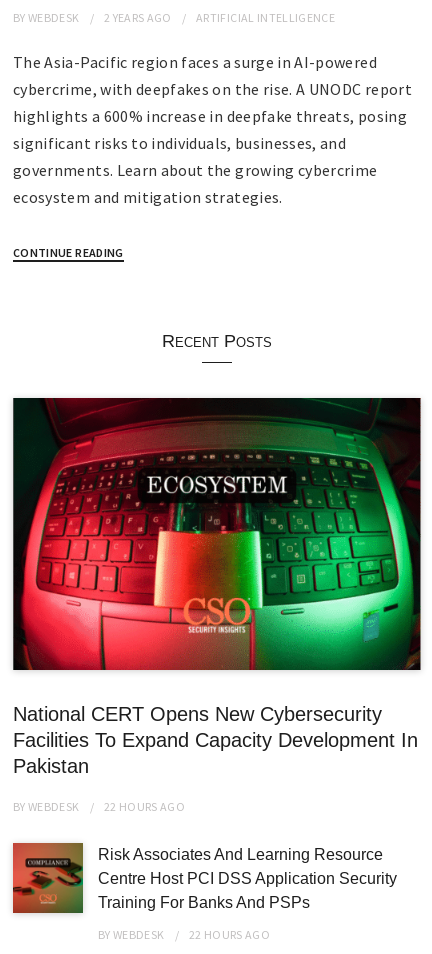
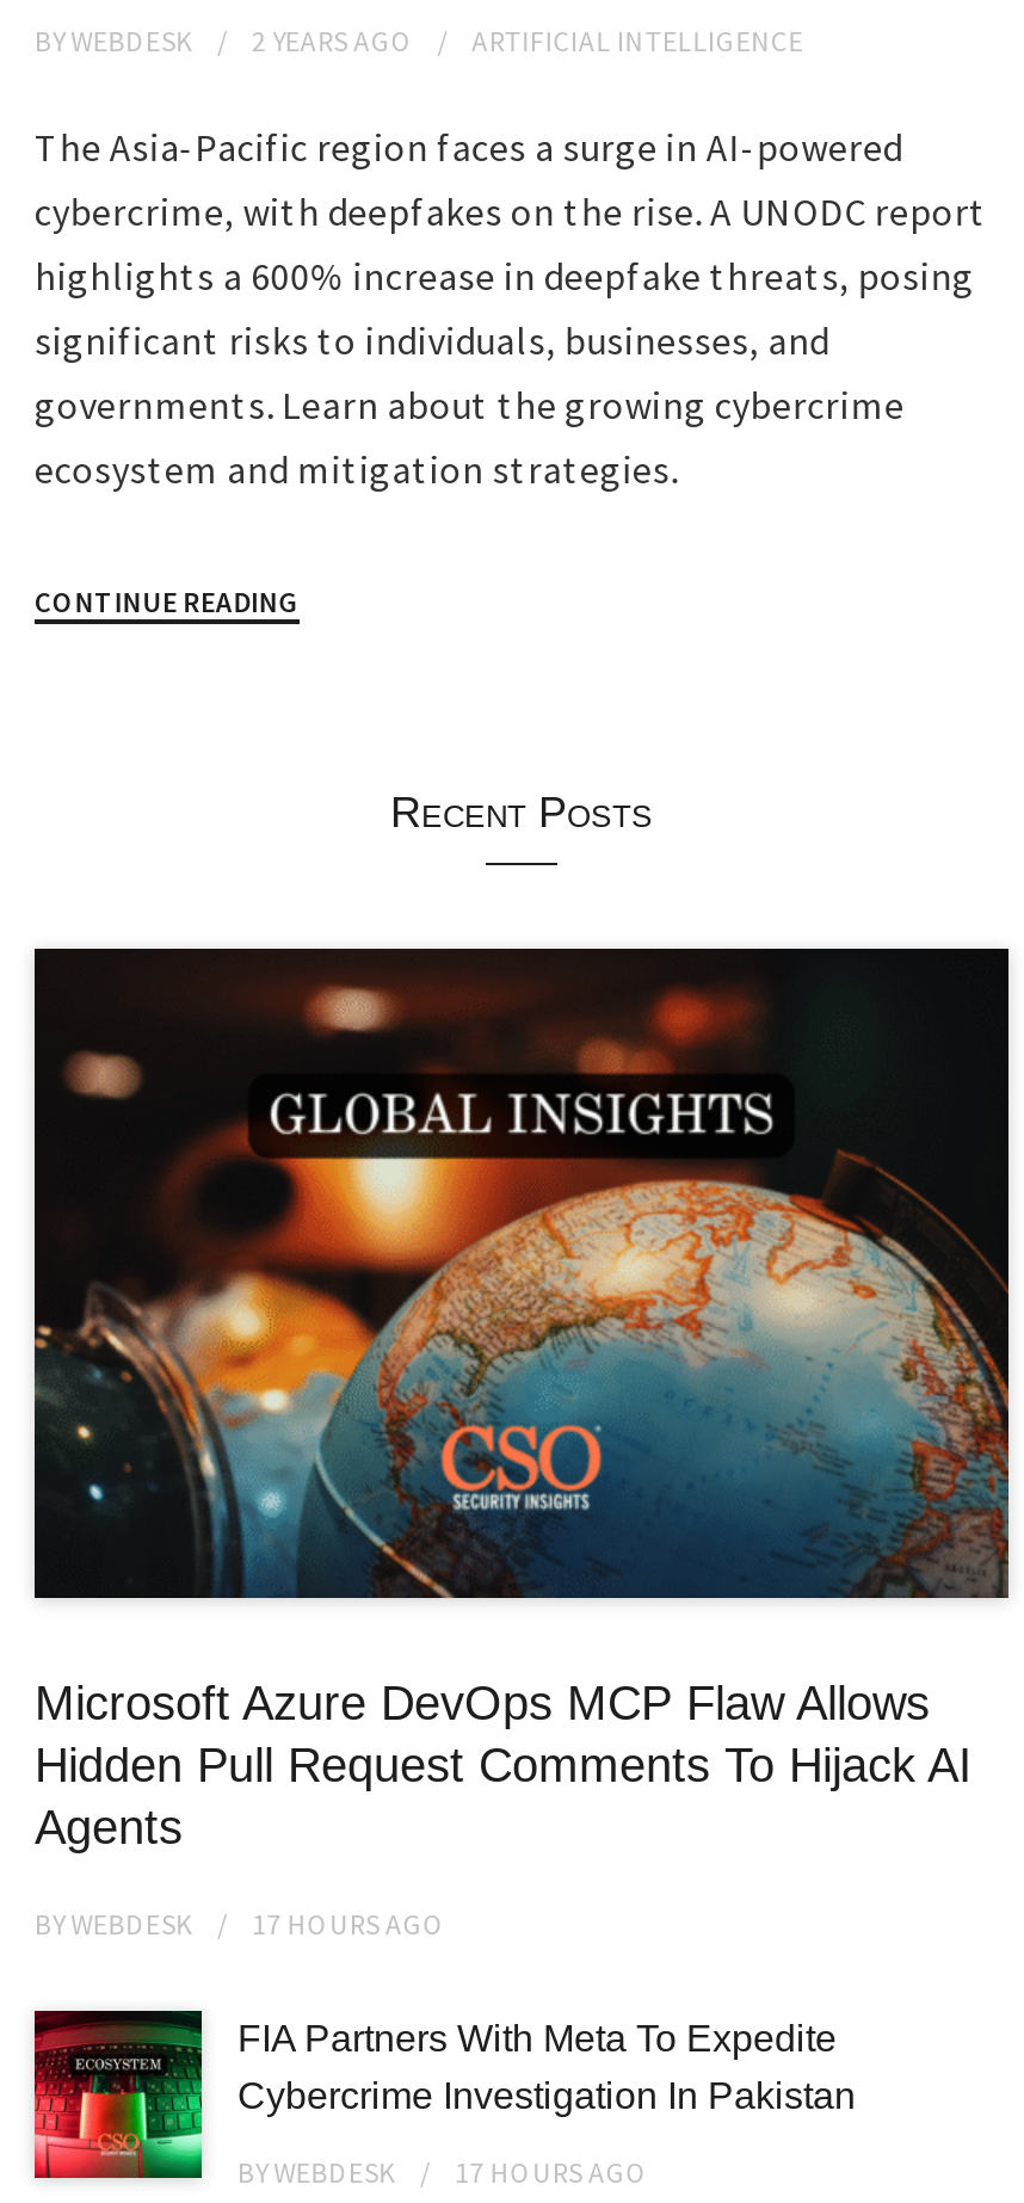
[13,398,422,777] [image] | National CERT Opens New Cybersecurity | Facilities To Expand Capacity Development In | Pakistan -> [35,949,1011,1853] [image] | Microsoft Azure DevOps MCP Flaw Allows | Hidden Pull Request Comments To Hijack AI | Agents
[13,798,185,813] BYWEBDESK 22 HOURSAGO -> [35,1905,445,1940] BYWEBDESK 17 HOURSAGO
[12,842,397,913] [image] | Risk Associates And Learning Resource | Centre Host PCI DSS Application Security | Training For Banks And PSPs -> [32,2008,856,2183] [image] | FIA Partners With Meta To Expedite | Cybercrime Investigation In Pakistan
[98,926,270,941] BYWEBDESK 22 HOURSAGO -> [238,2153,648,2189] BYWEBDESK 17 HOURSAGO

